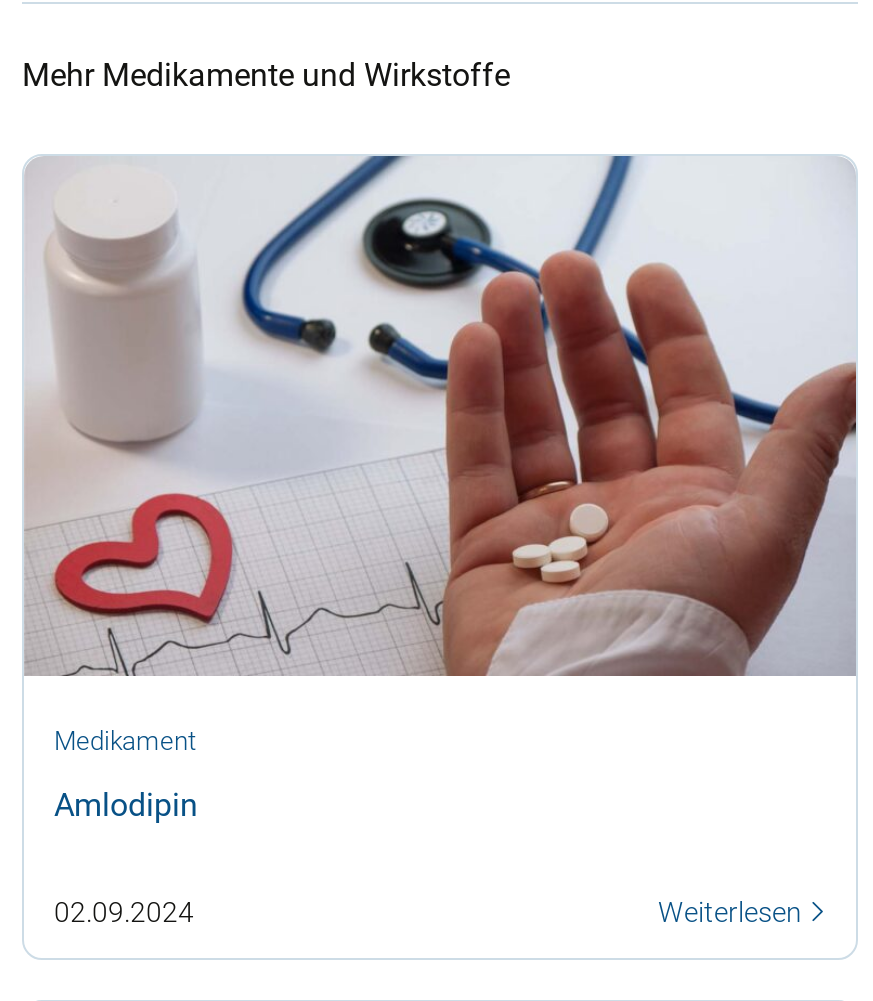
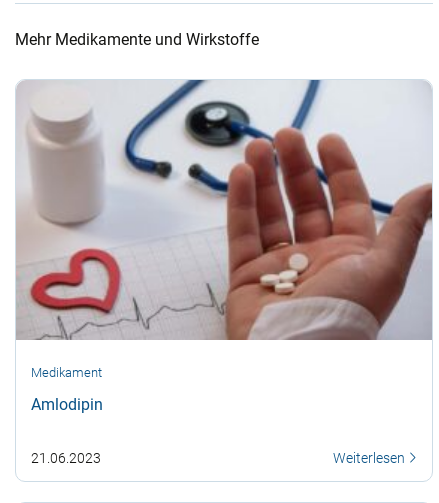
[54,895,194,927] 02.09.2024 -> [31,450,101,466] 21.06.2023

